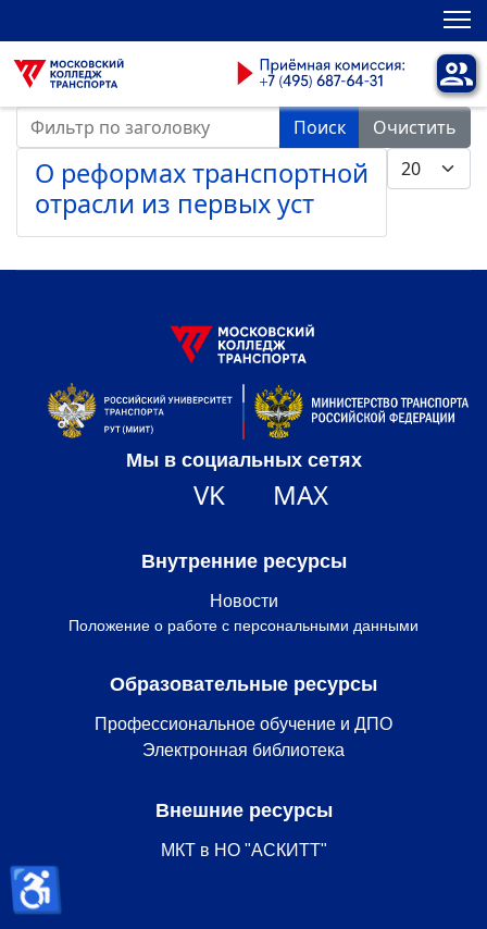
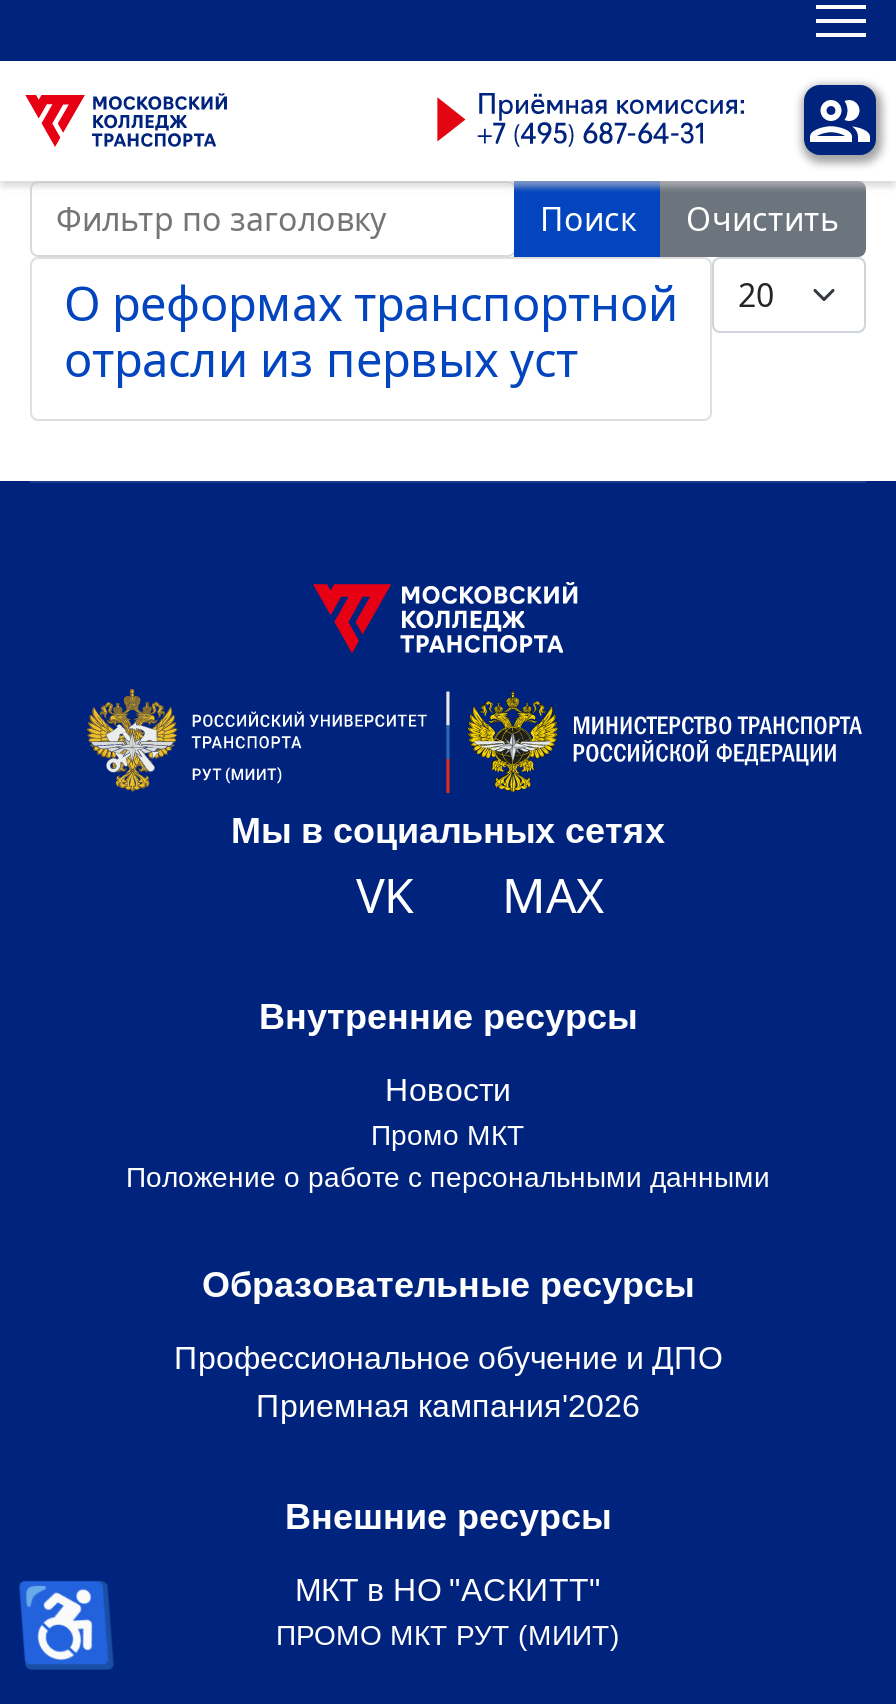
moved [68,616,419,733] -> [126,1160,770,1374]: Положение о работе с персональными данными | Образовательные ресурсы | Профессиональное обучение и ДПО
none -> [371,1118,525,1150] Промо МКТ
[142,740,345,759] Электронная библиотека -> [256,1388,640,1422] Приемная кампания'2026
moved [155,799,332,859] -> [285,1496,611,1606]: Внешние ресурсы | МКТ в НО "АСКИТТ"
none -> [276,1618,620,1650] ПРОМО МКТ РУТ (МИИТ)

